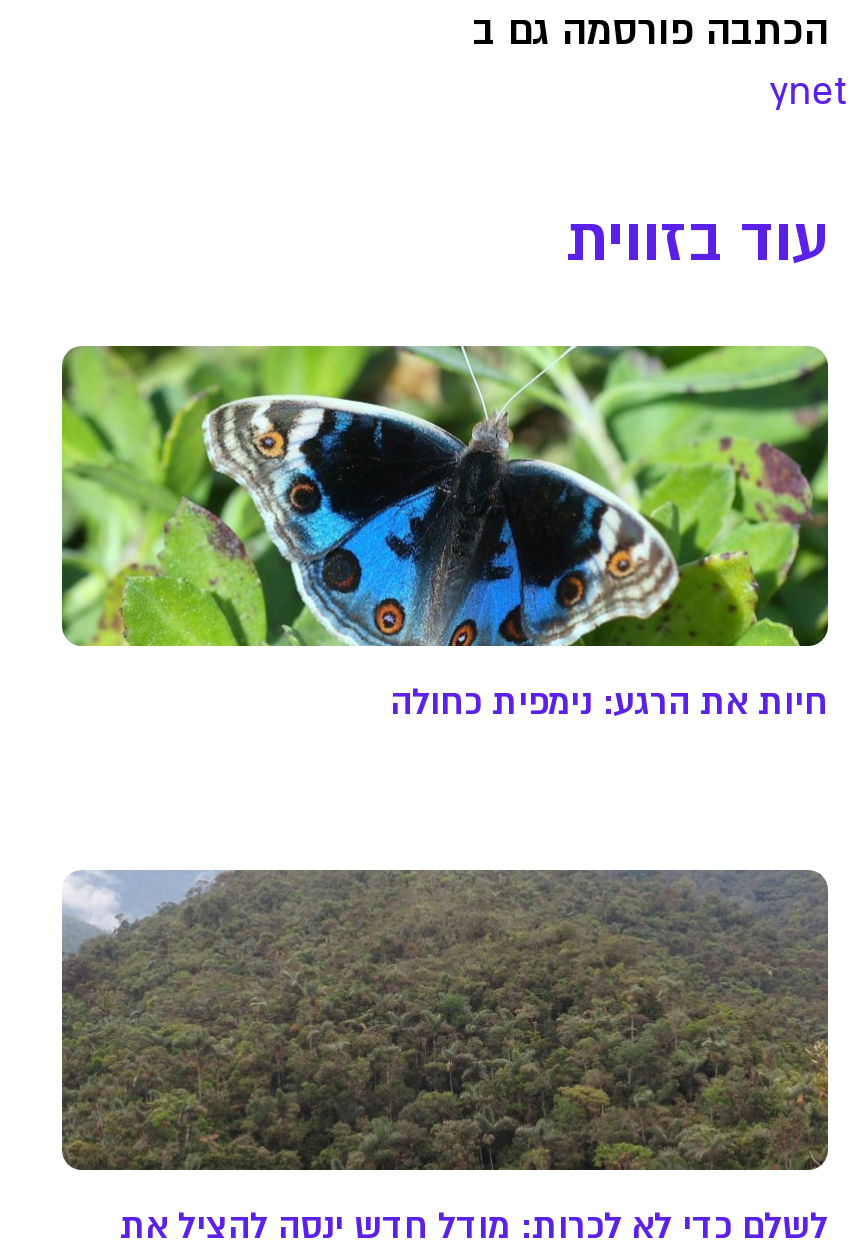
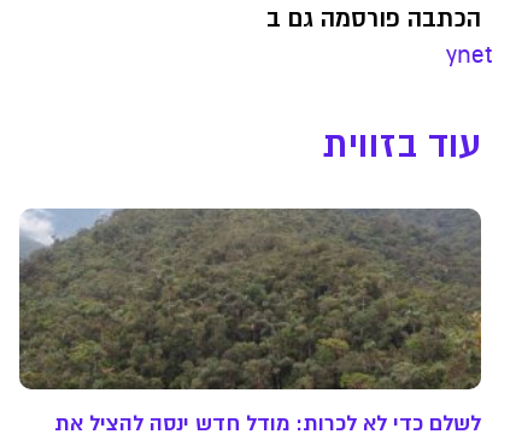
[60,344,830,724] [image] | חיות את הרגע: נימפית כחולה -> none

